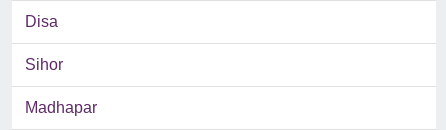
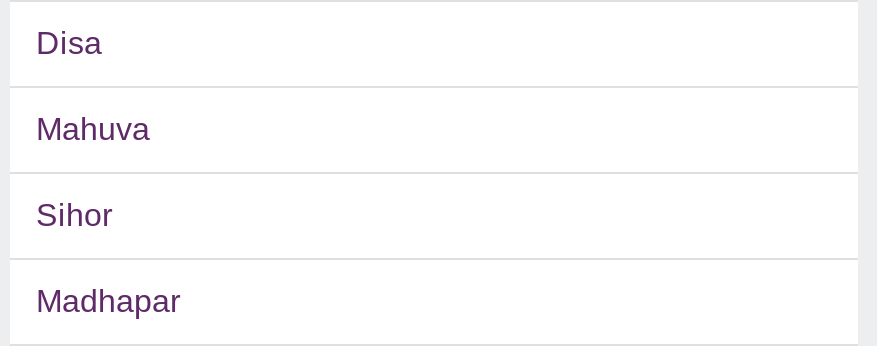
none -> [36,112,150,146] Mahuva

